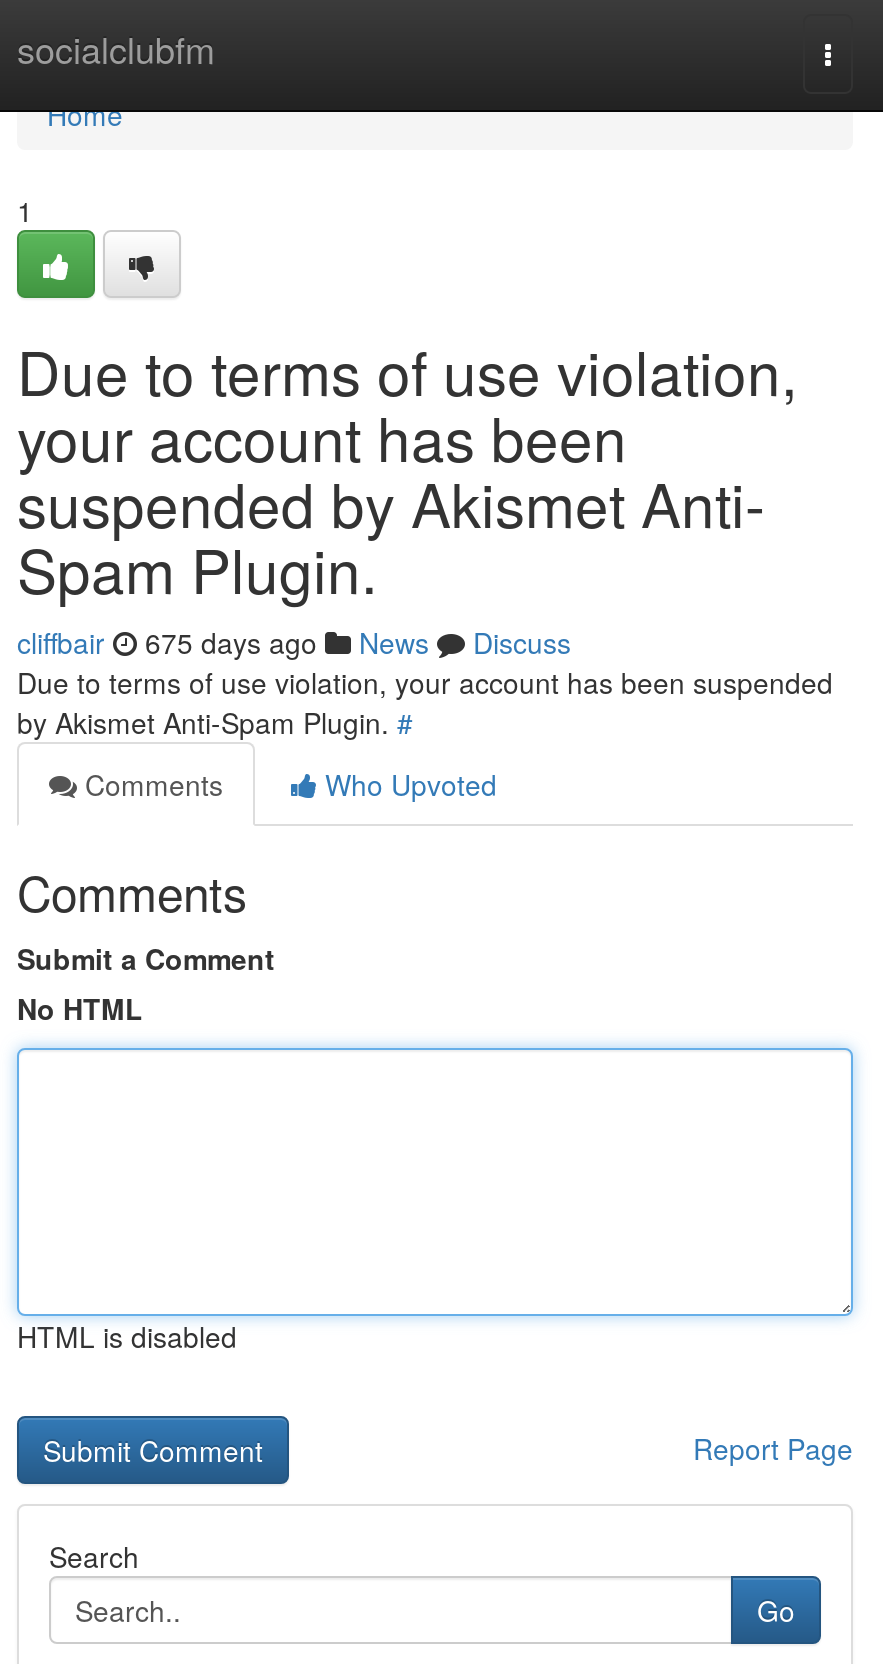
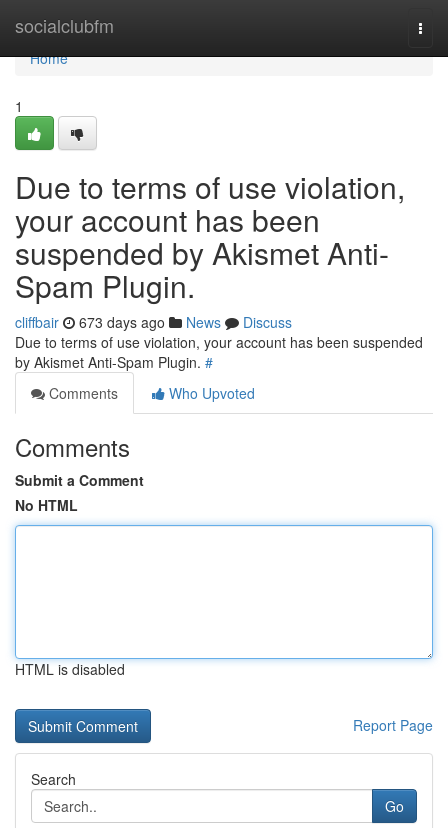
[17,622,571,662] cliffbair 675 days ago News Discuss -> [15,312,292,332] cliffbair 673 days ago News Discuss

